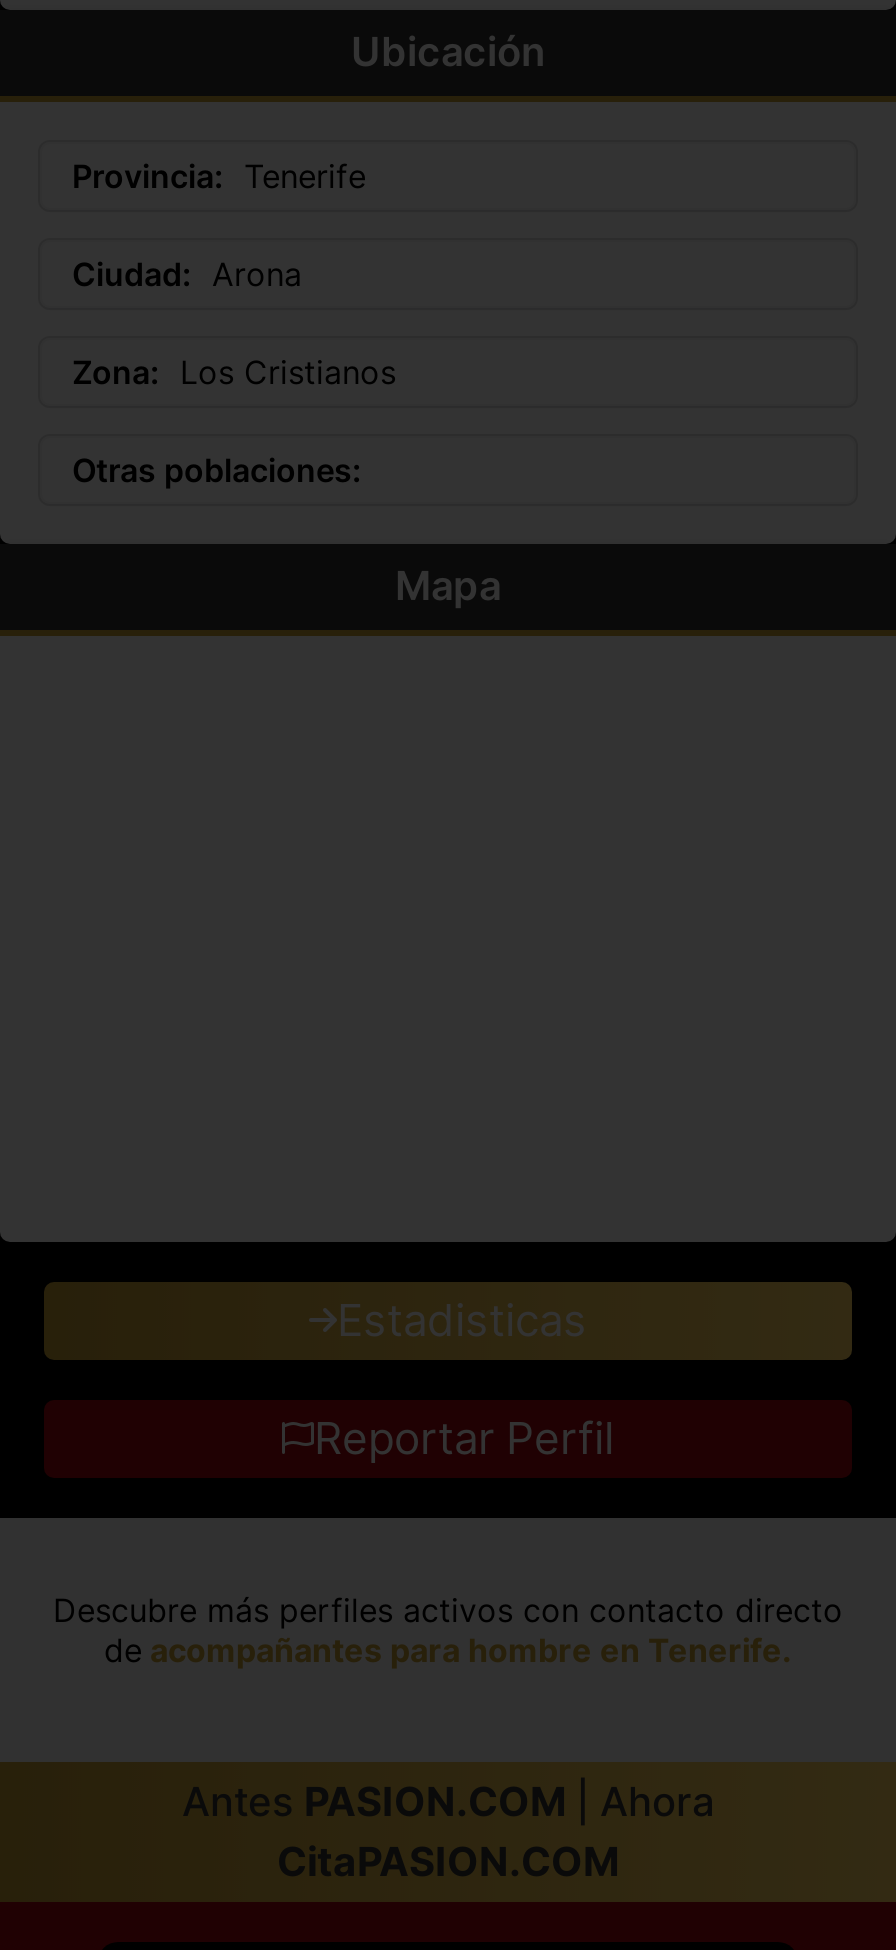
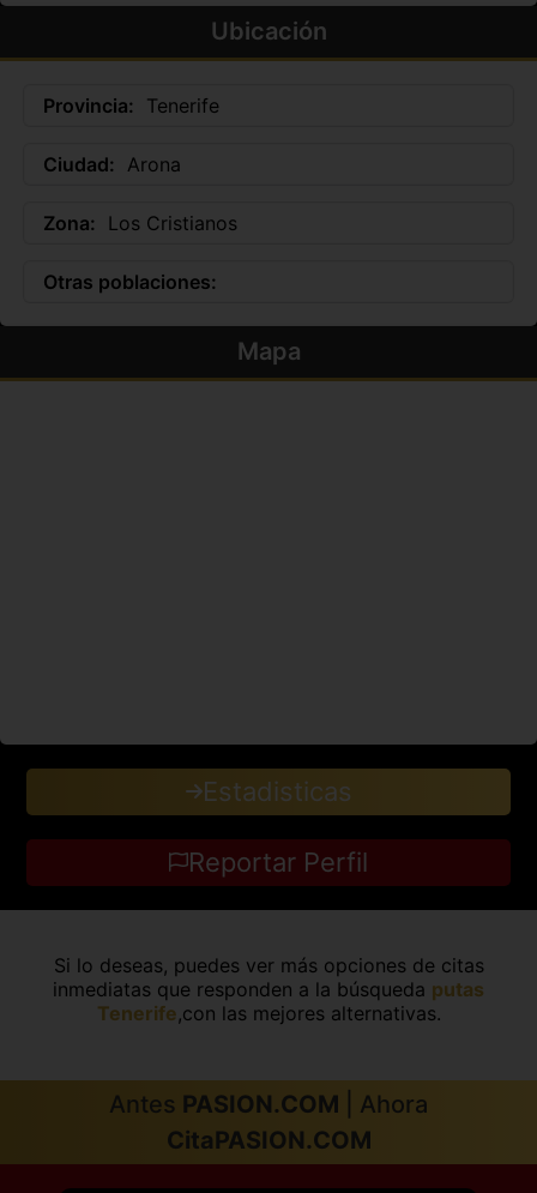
[53,1590,843,1670] Descubre más perfiles activos con contacto directo | de acompañantes para hombre en Tenerife. -> [53,953,484,1025] Si lo deseas, puedes ver más opciones de citas | inmediatas que responden a la búsqueda putas | Tenerife,con las mejores alternativas.

